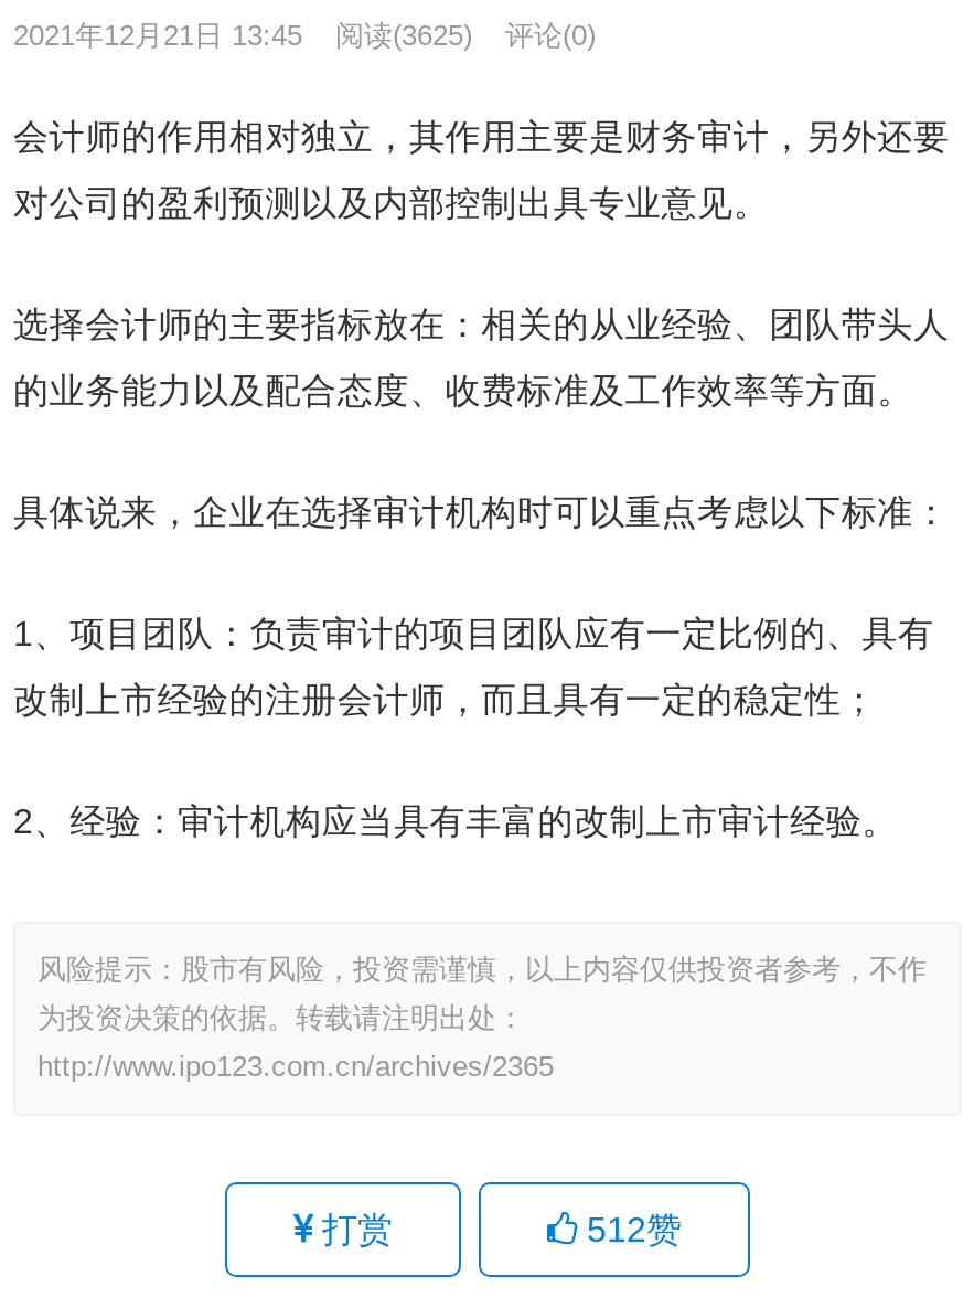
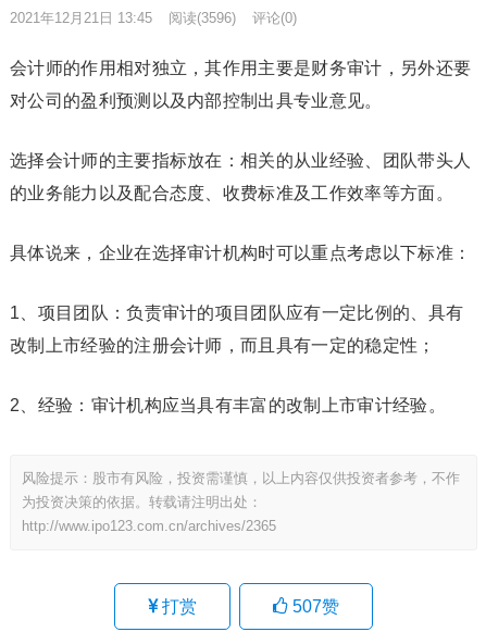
[13,19,596,52] 2021年12月21日 13:45 阅读(3625) 评论(0) -> [10,10,297,26] 2021年12月21日 13:45 阅读(3596) 评论(0)
[578,1211,682,1248] 512赞 -> [288,597,339,616] 507赞

